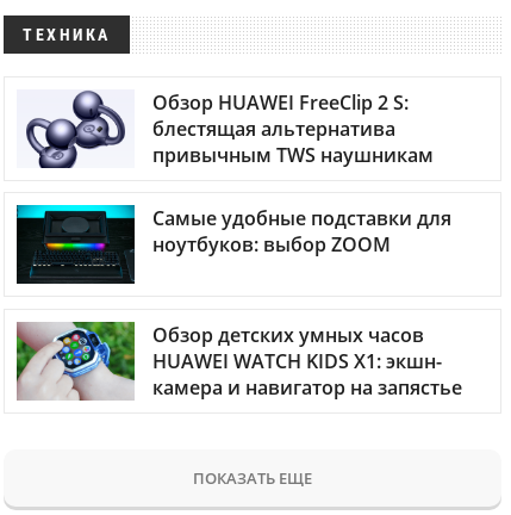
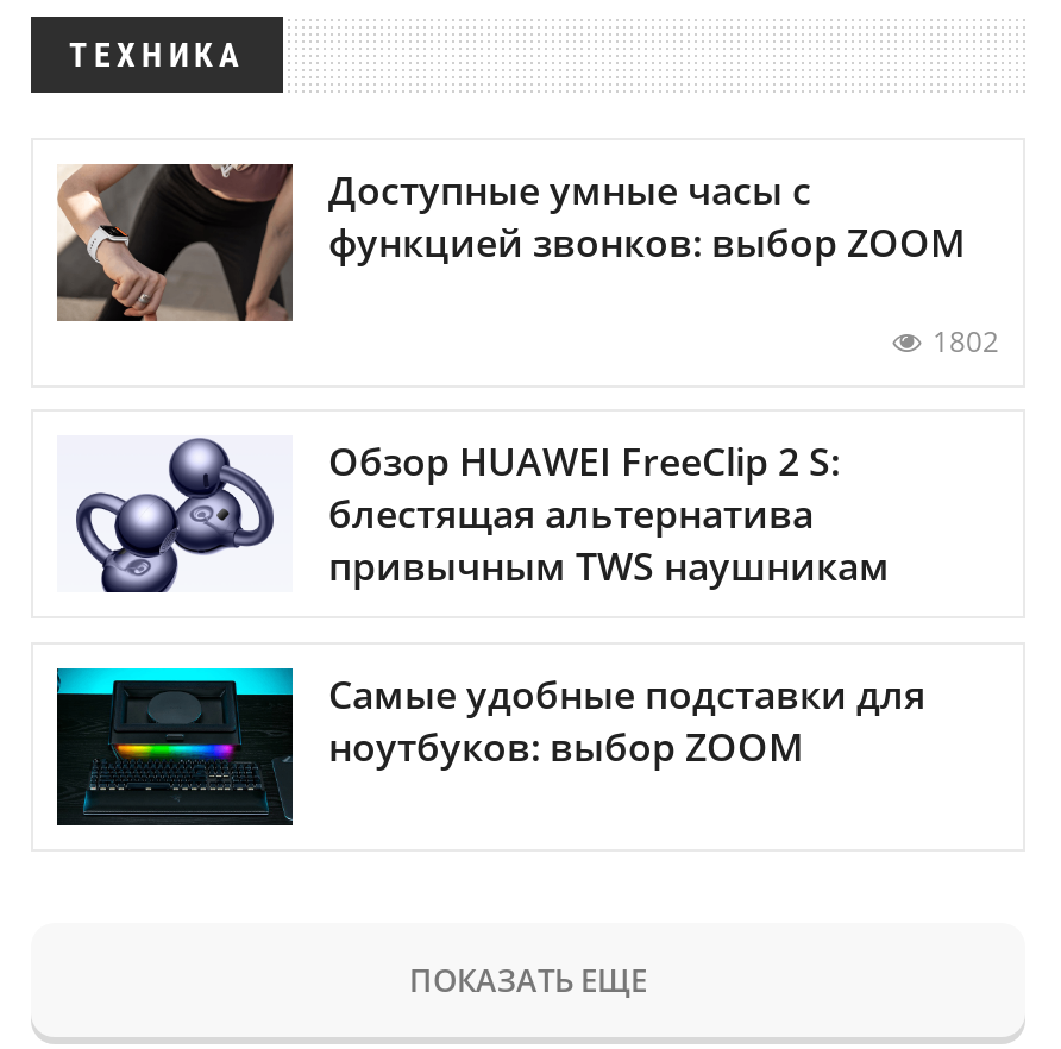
none -> [55,162,999,362] [image] | Доступные умные часы с | функцией звонков: выбор ZOOM | 1802
moved [24,90,451,258] -> [71,436,925,772]: [image] | Обзор HUAWEI FreeClip 2 S: | блестящая альтернатива | привычным TWS наушникам | Самые удобные подставки для | ноутбуков: выбор ZOOM
[15,321,462,402] [image] | Обзор детских умных часов | HUAWEI WATCH KIDS X1: экшн- | камера и навигатор на запястье -> none

